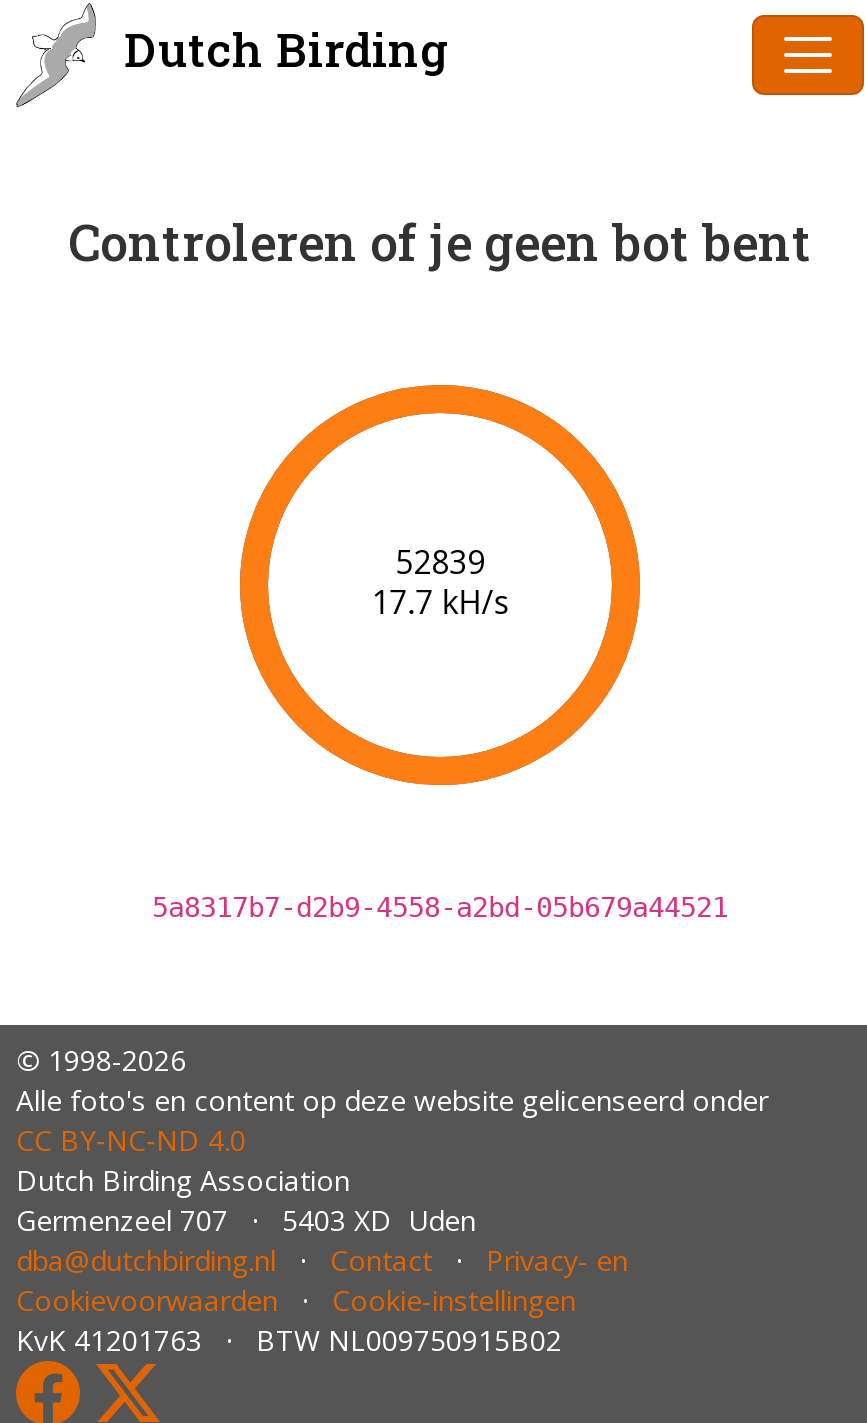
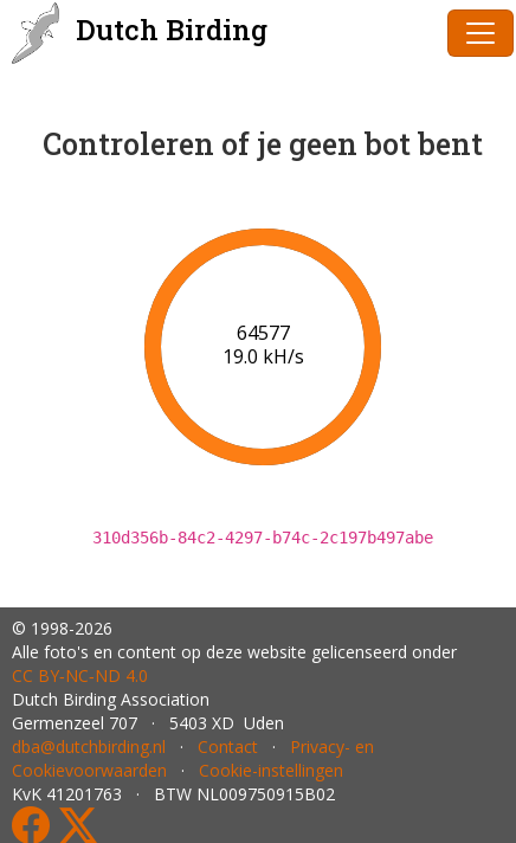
[372,540,508,623] 52839 | 17.7 kH/s -> [222,320,304,370] 64577 | 19.0 kH/s
[152,891,728,923] 5a8317b7-d2b9-4558-a2bd-05b679a44521 -> [92,528,433,547] 310d356b-84c2-4297-b74c-2c197b497abe

